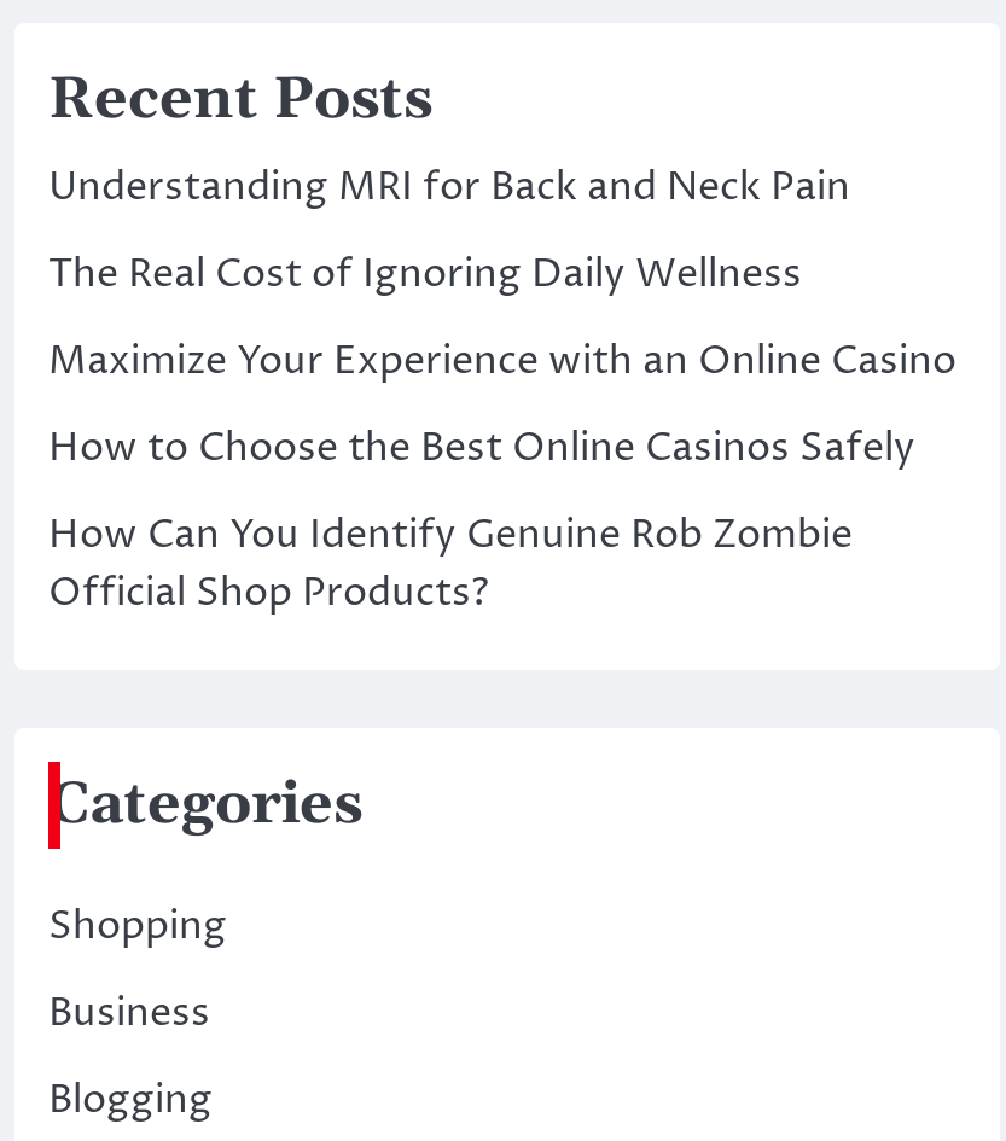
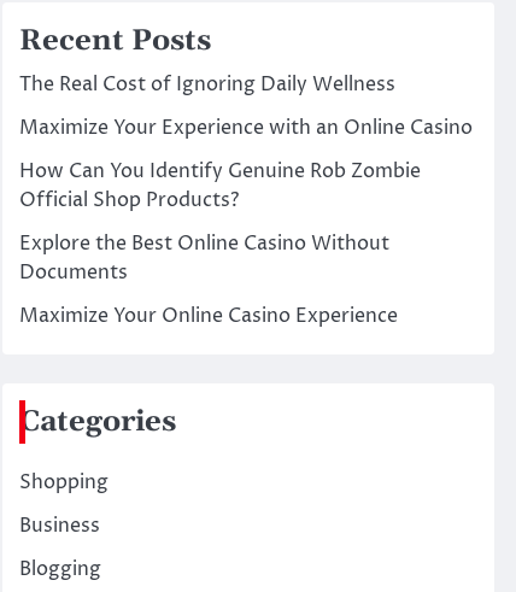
[48,160,850,213] Understanding MRI for Back and Neck Pain -> none
moved [48,247,956,387] -> [19,71,473,141]: The Real Cost of Ignoring Daily Wellness | Maximize Your Experience with an Online Casino
[48,421,915,474] How to Choose the Best Online Casinos Safely -> none
moved [48,508,853,619] -> [19,158,421,213]: How Can You Identify Genuine Rob Zombie | Official Shop Products?
none -> [19,230,398,329] Explore the Best Online Casino Without | Documents | Maximize Your Online Casino Experience

